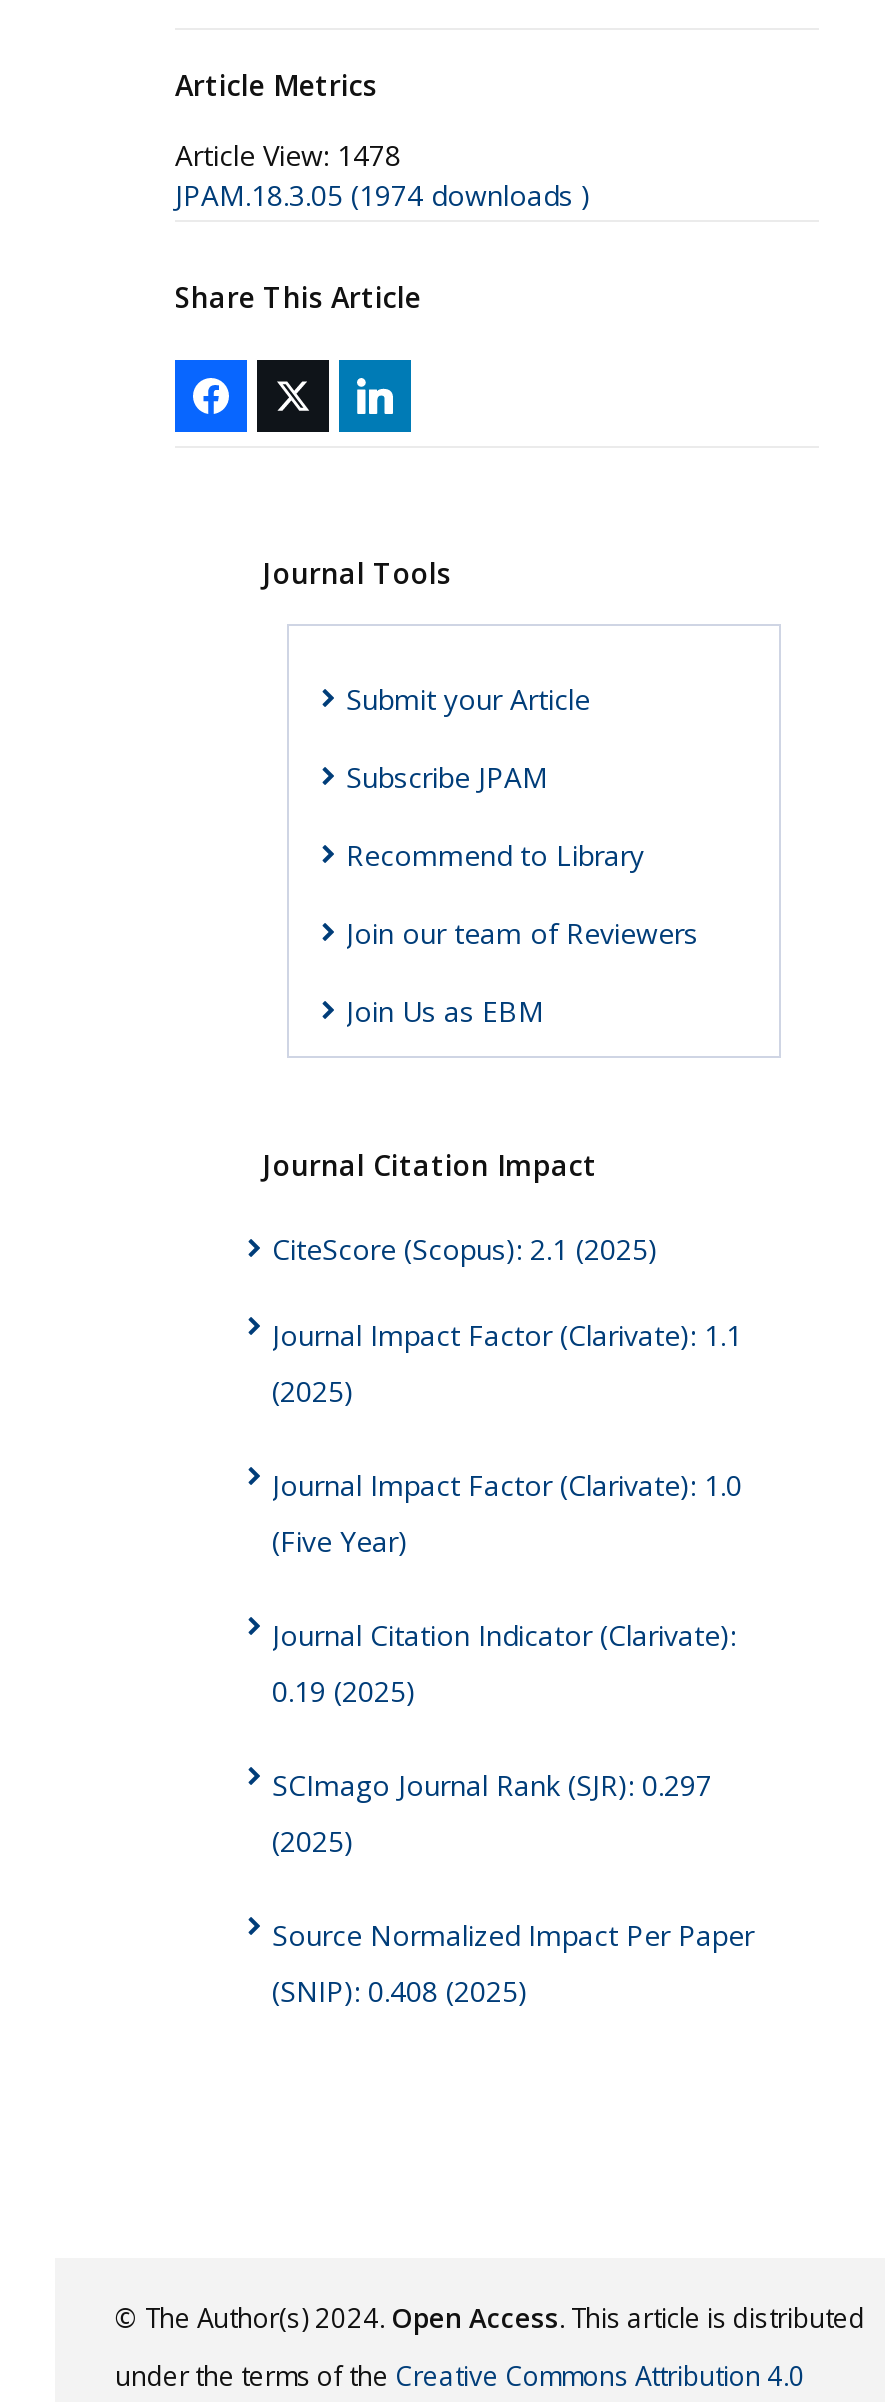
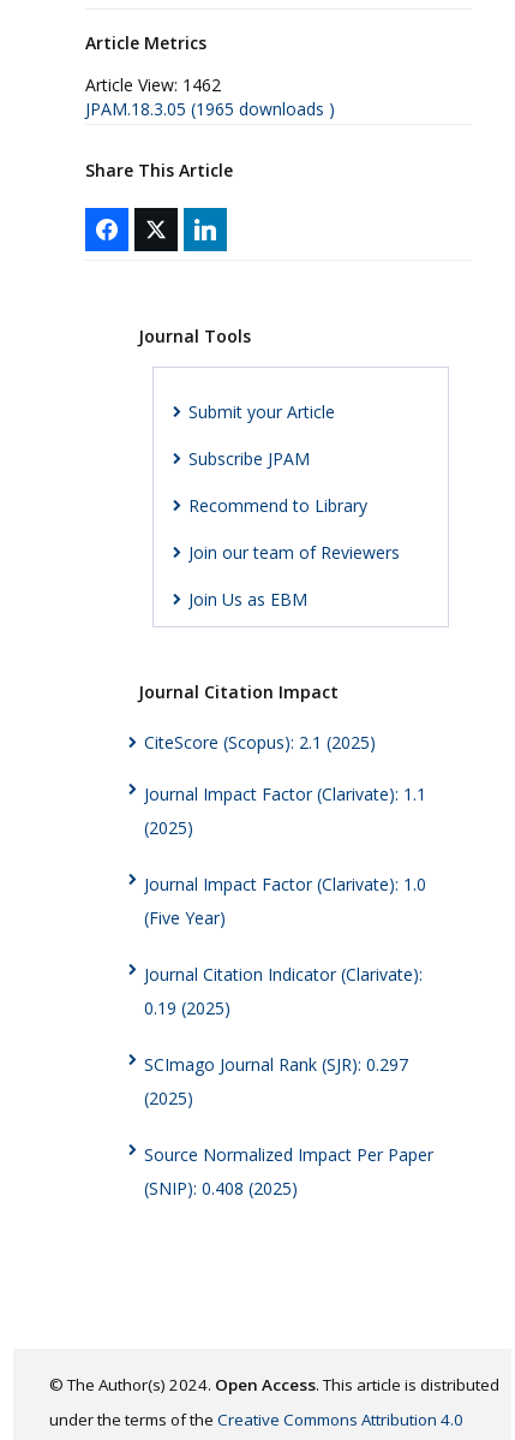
[175,135,401,173] Article View: 1478 -> [85,73,221,96] Article View: 1462
[175,175,591,213] JPAM.18.3.05 (1974 downloads ) -> [85,97,335,120] JPAM.18.3.05 (1965 downloads )

